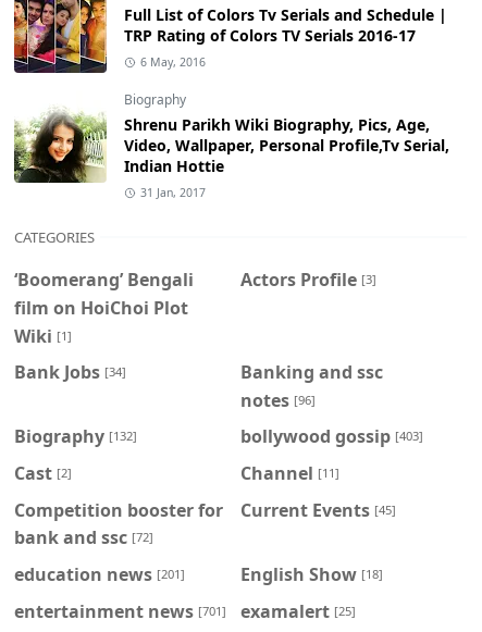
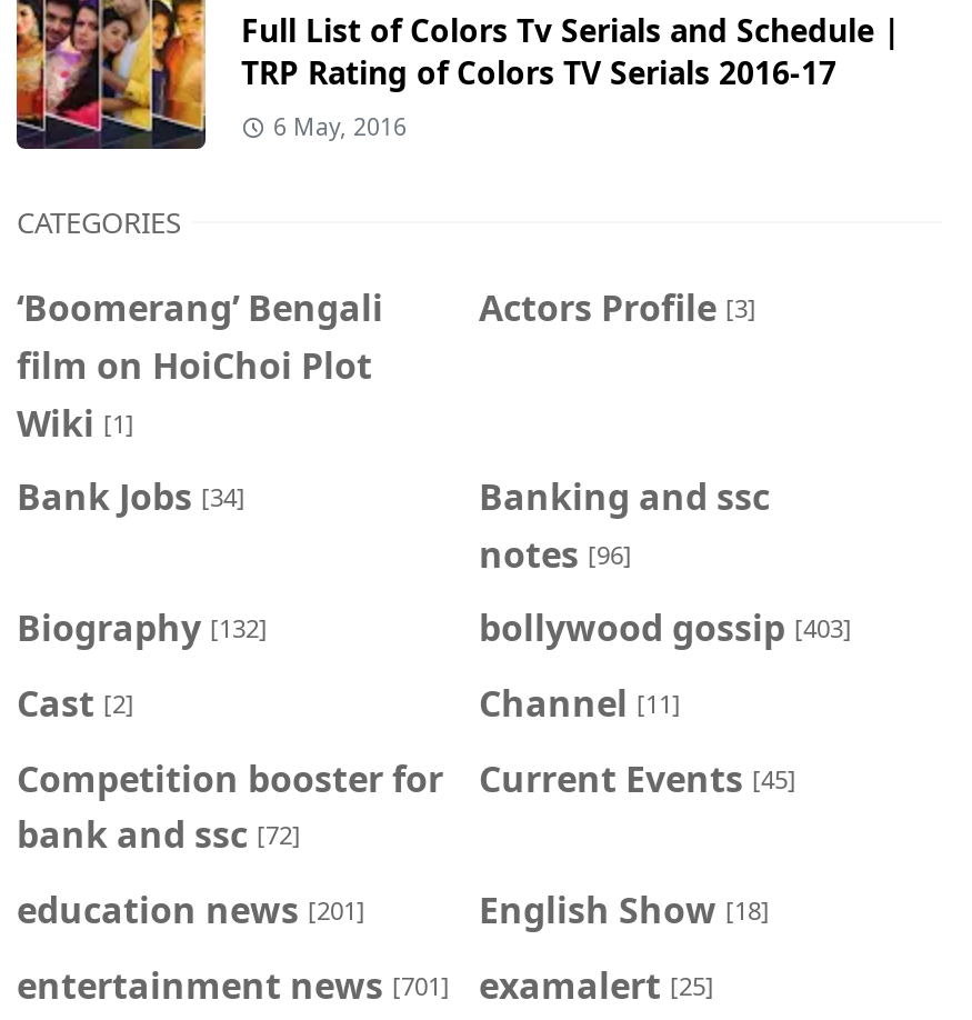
[13,91,449,200] [image] | Biography | Shrenu Parikh Wiki Biography, Pics, Age, | Video, Wallpaper, Personal Profile,Tv Serial, | Indian Hottie | 31 Jan, 2017 -> none

